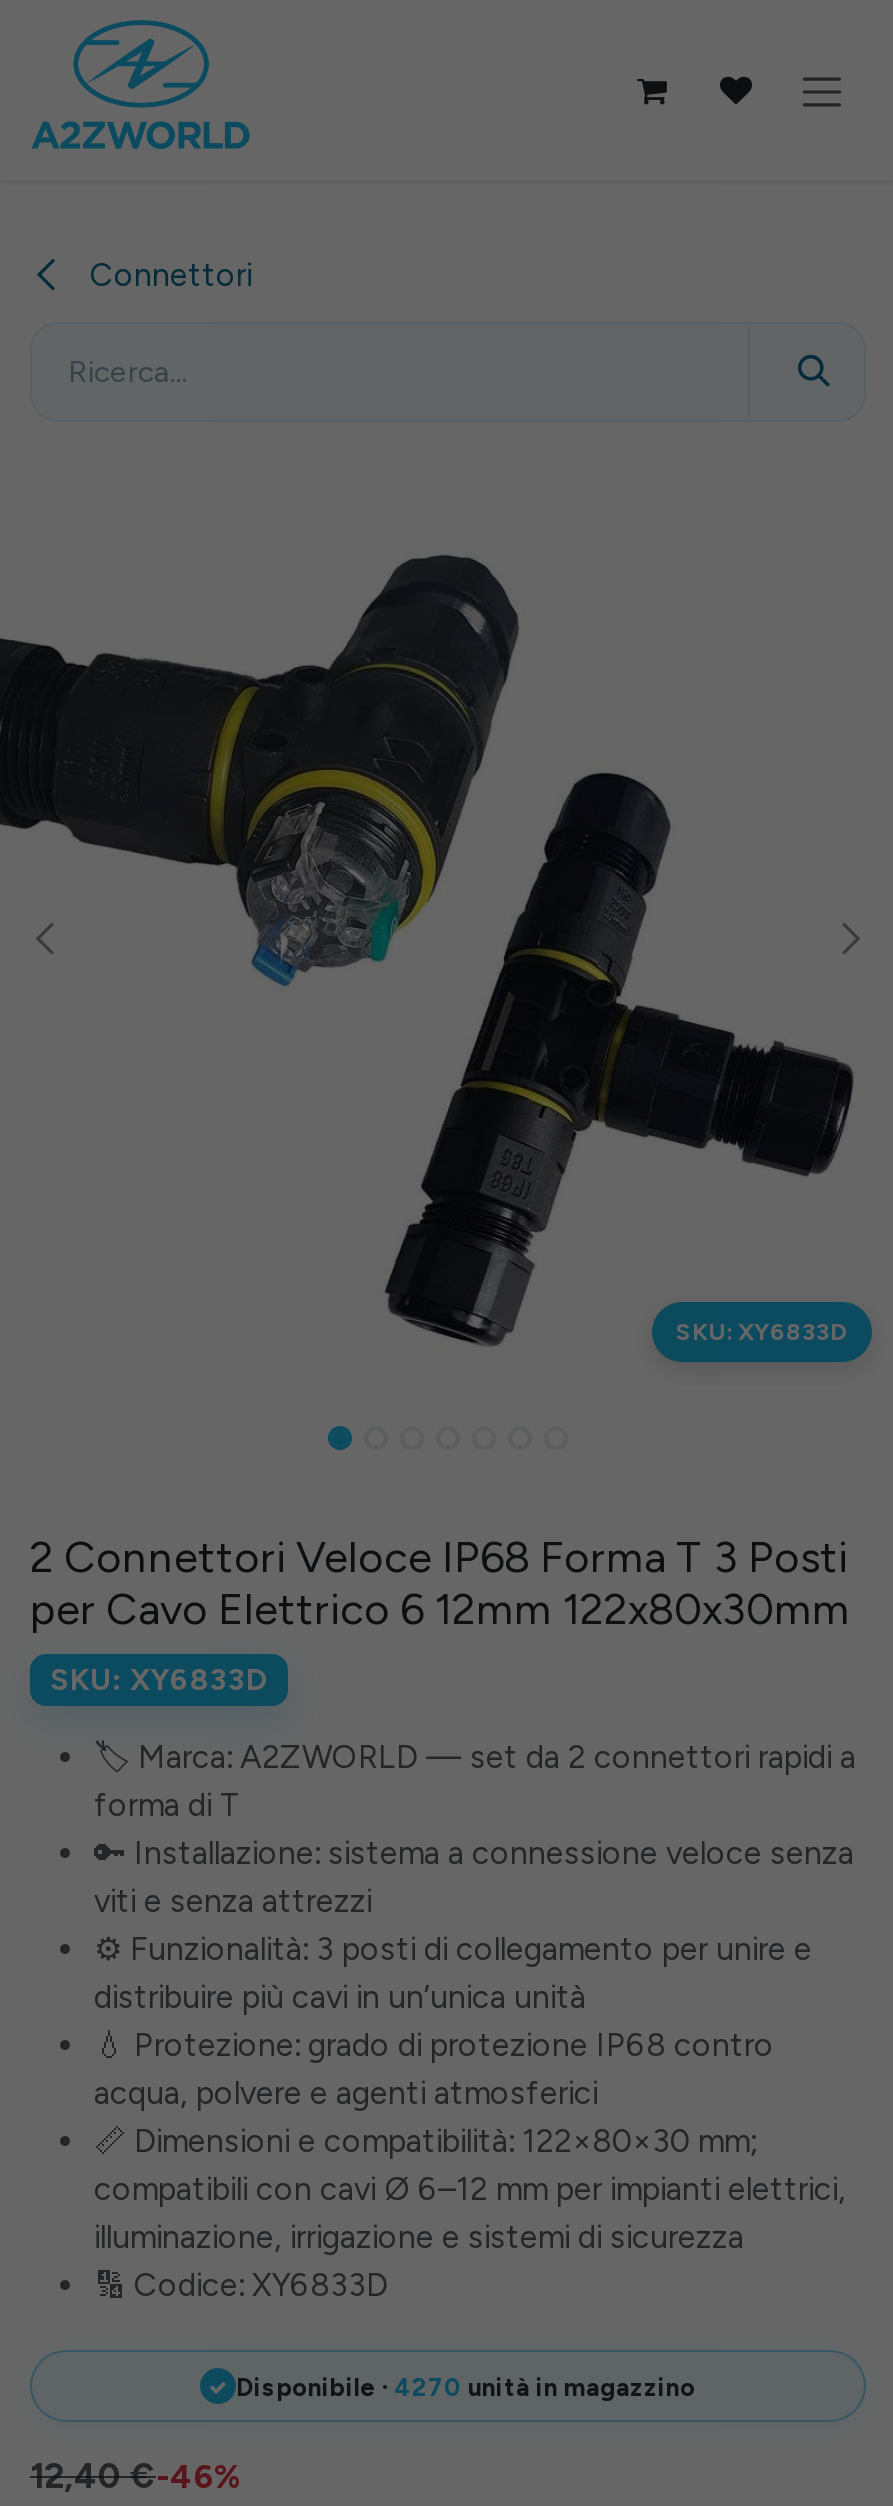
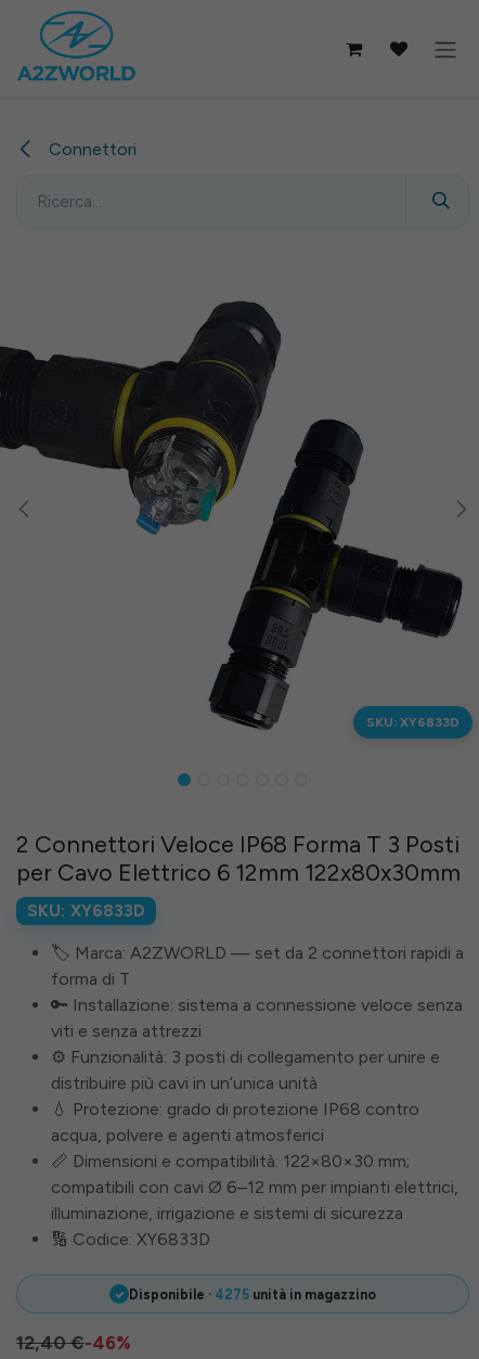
[236,2371,696,2401] Disponibile · 4270 unità in magazzino -> [129,1286,376,1302] Disponibile · 4275 unità in magazzino

